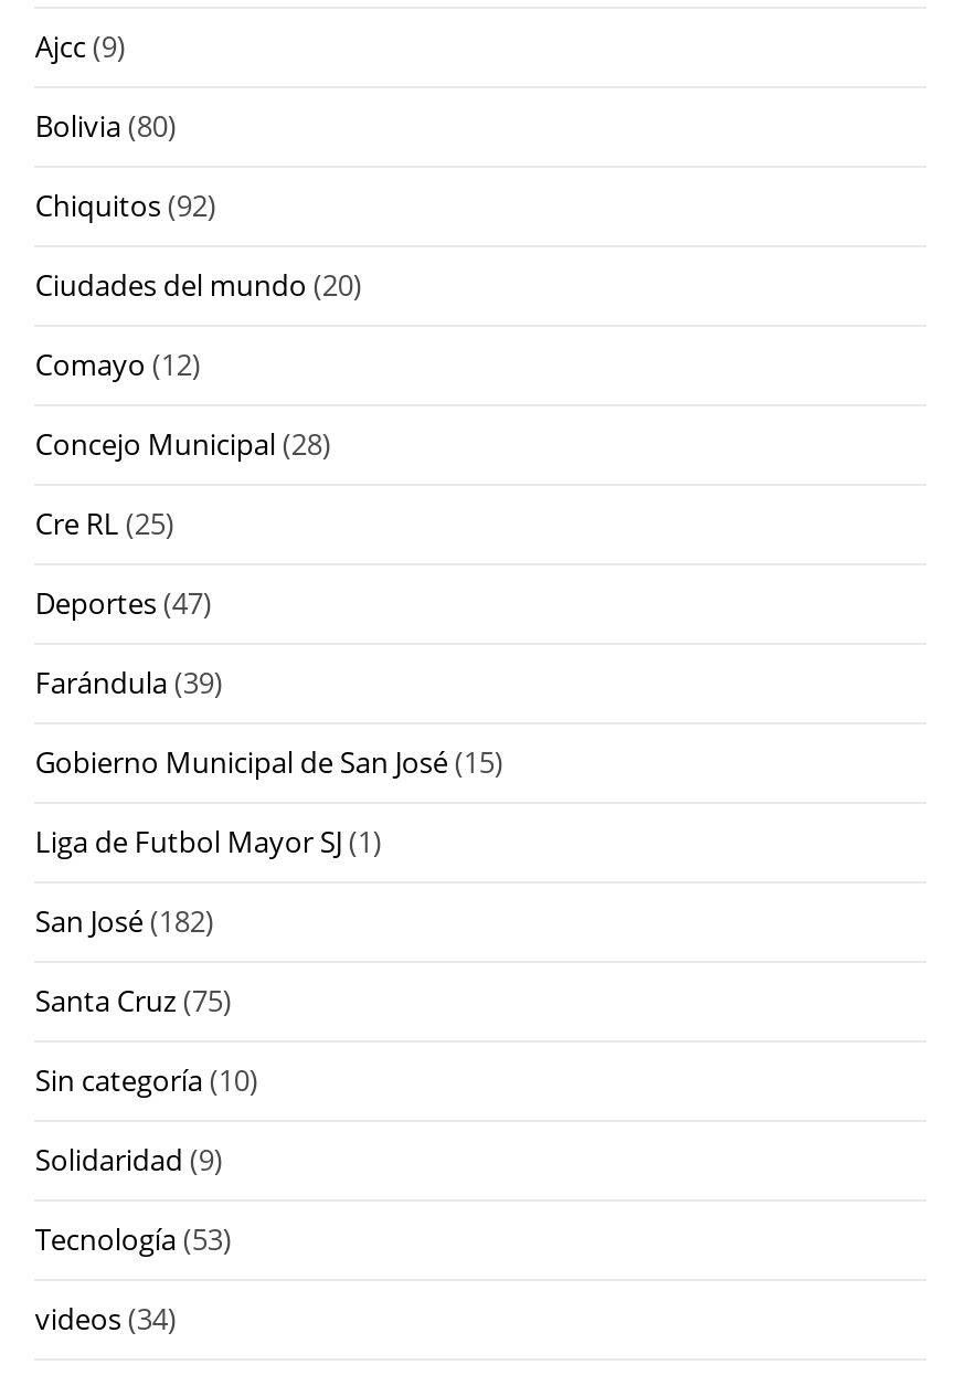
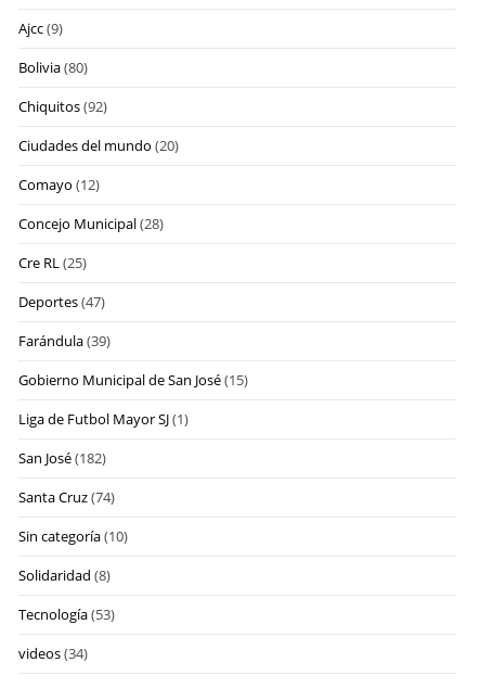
[35,982,232,1022] Santa Cruz (75) -> [19,488,115,507] Santa Cruz (74)
[35,1141,223,1181] Solidaridad (9) -> [19,566,111,585] Solidaridad (8)

